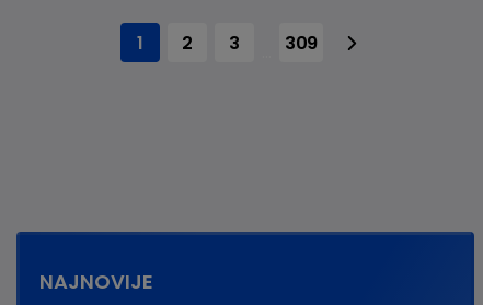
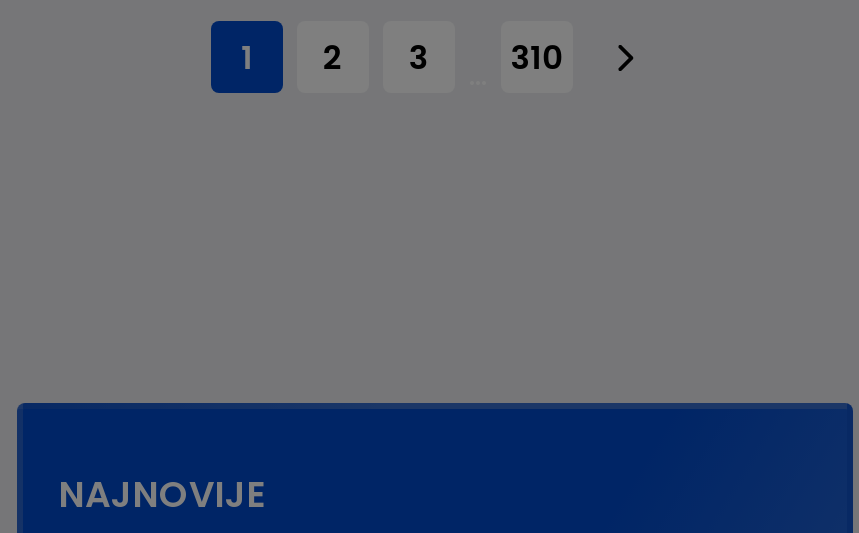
[137,30,318,65] 1 2 3 ... 309 -> [241,34,563,97] 1 2 3 ... 310

